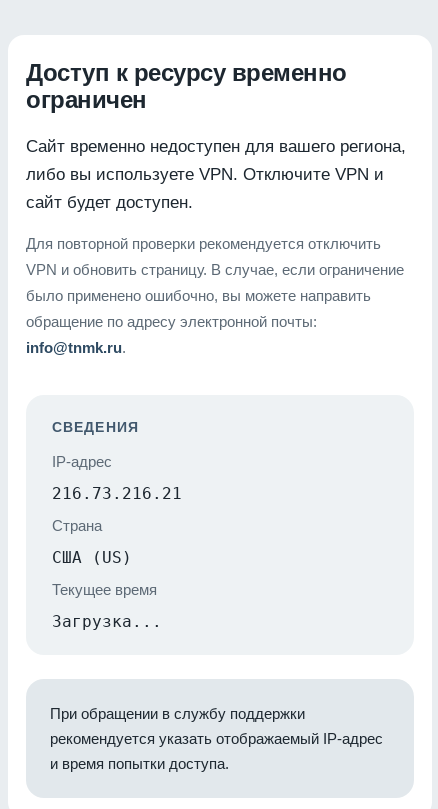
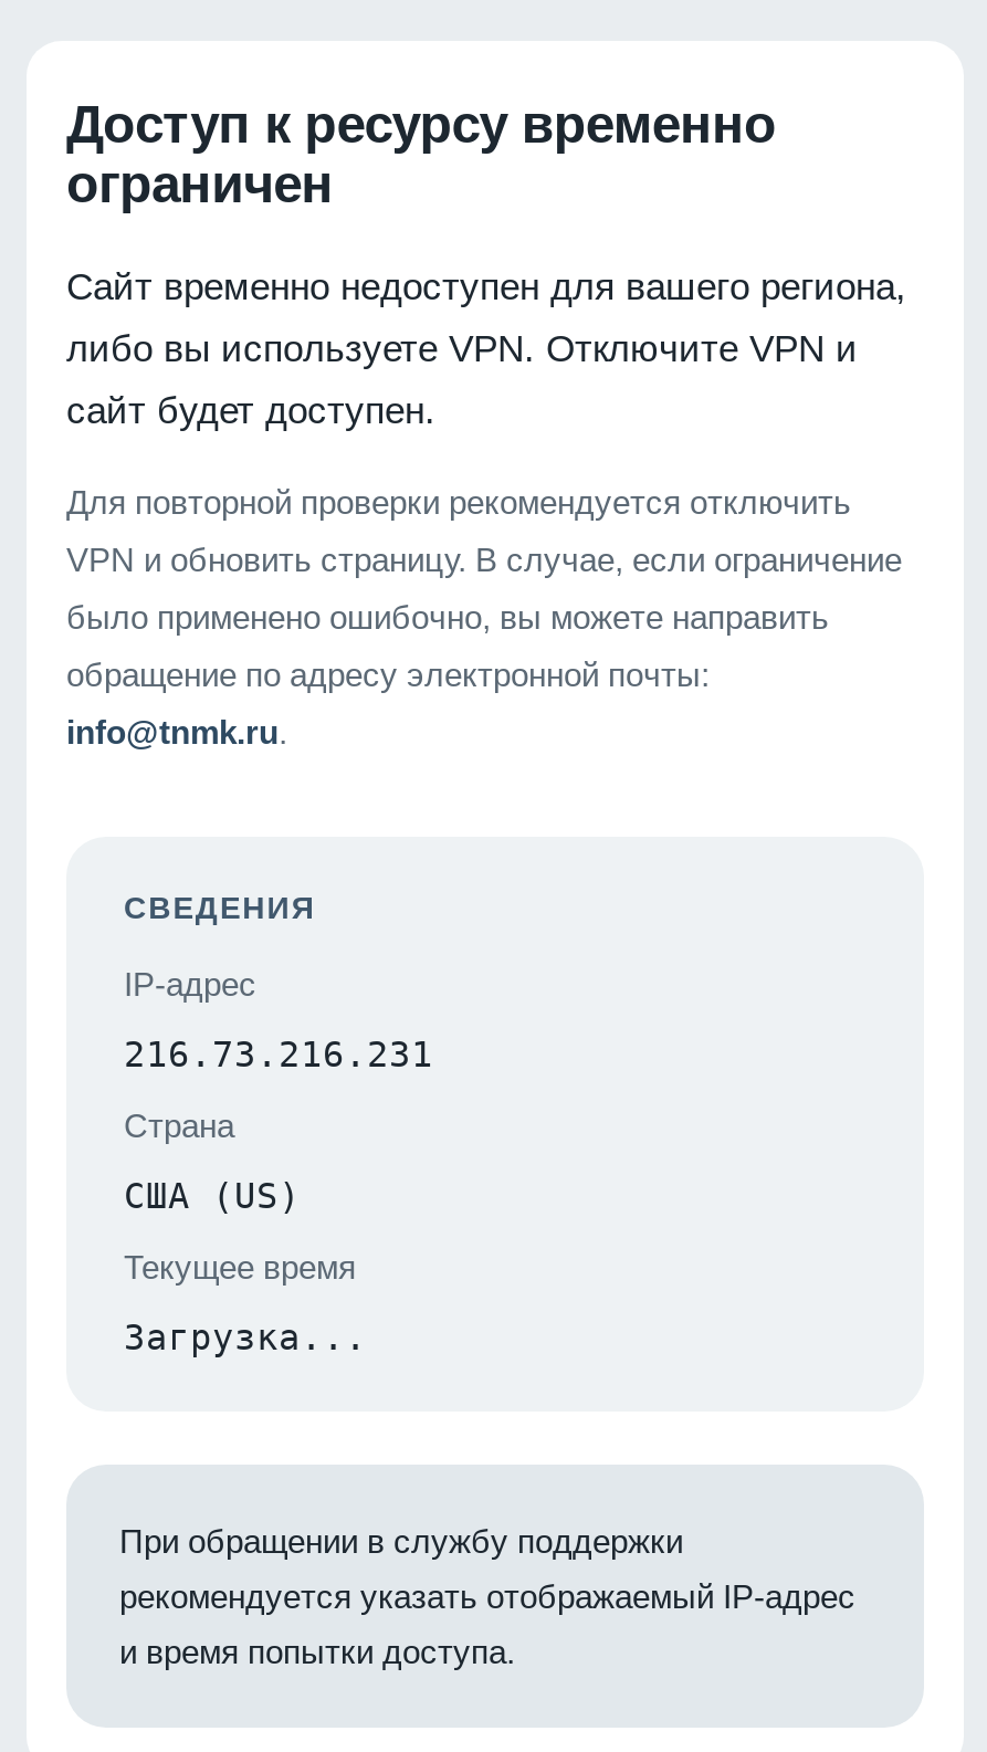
[52,483,182,502] 216.73.216.21 -> [124,1032,433,1074] 216.73.216.231

